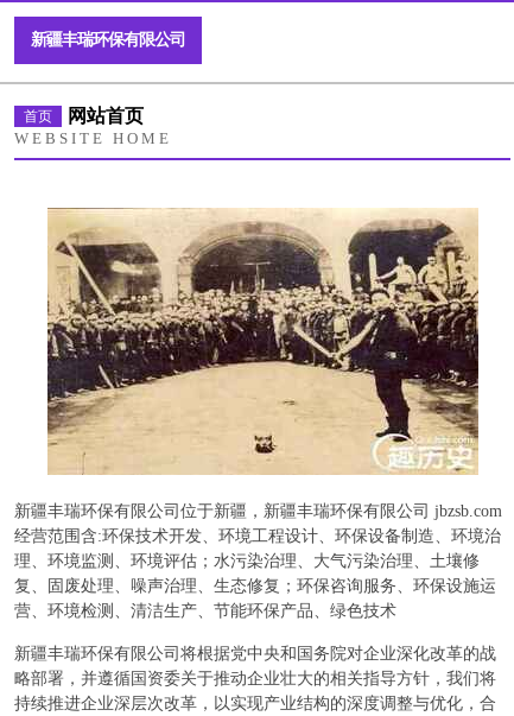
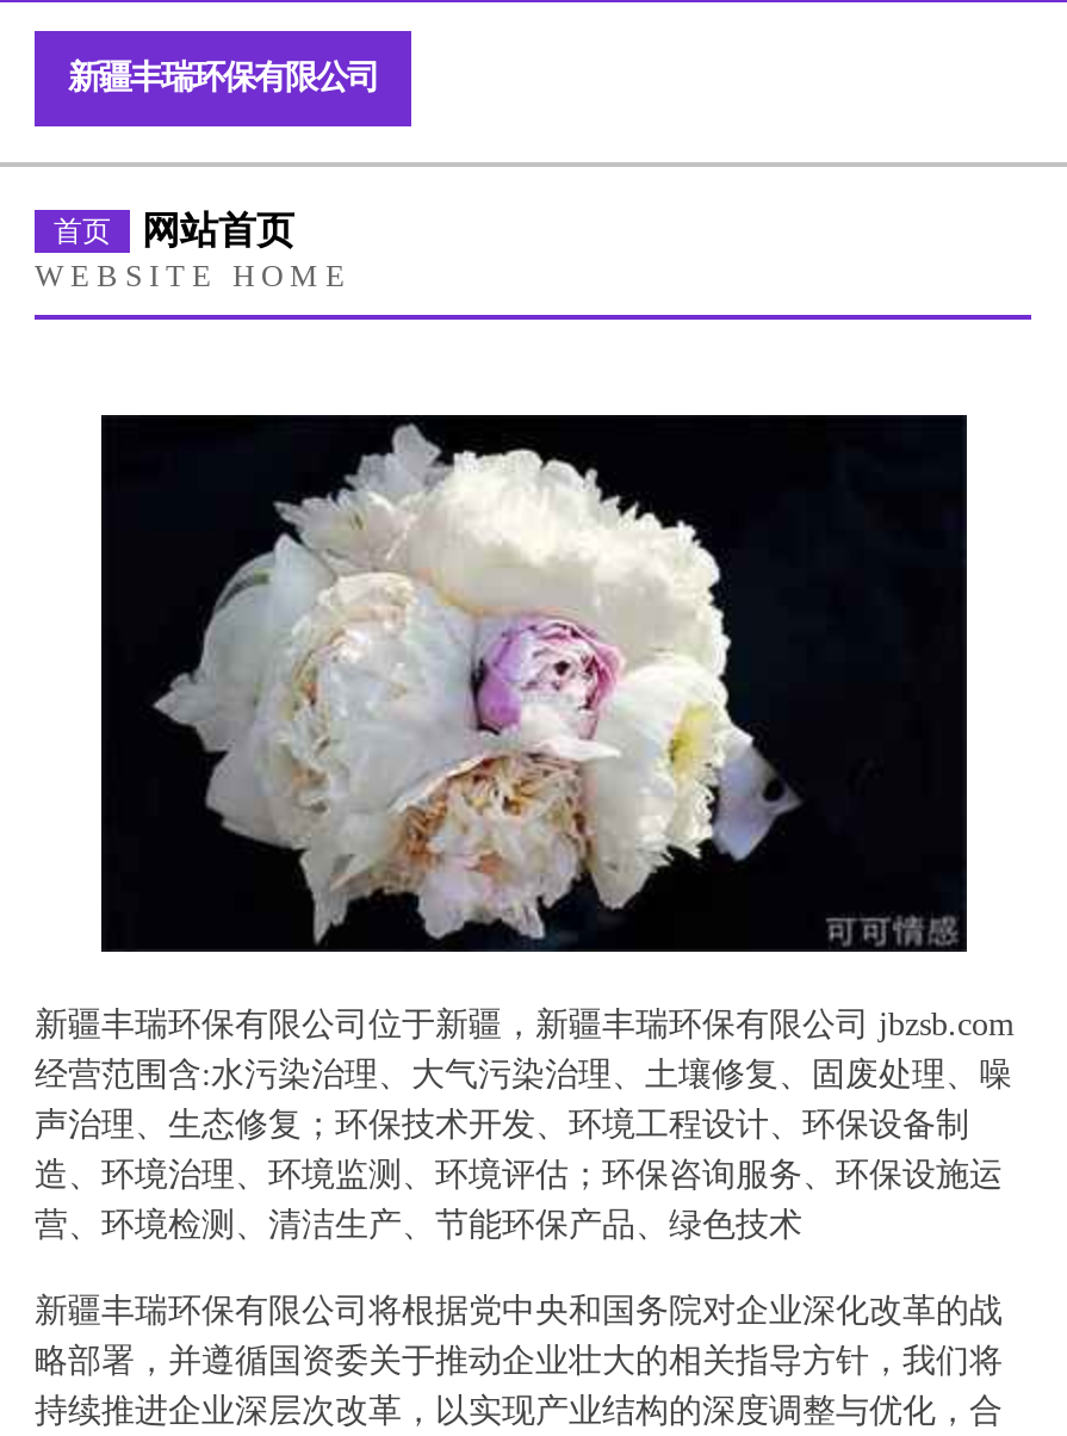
[46,207,480,475] [image] -> [99,413,969,954] [image]
[14,527,501,595] 经营范围含:环保技术开发、环境工程设计、环保设备制造、环境治 | 理、环境监测、环境评估；水污染治理、大气污染治理、土壤修 | 复、固废处理、噪声治理、生态修复；环保咨询服务、环保设施运 -> [35,1057,1012,1193] 经营范围含:水污染治理、大气污染治理、土壤修复、固废处理、噪 | 声治理、生态修复；环保技术开发、环境工程设计、环保设备制 | 造、环境治理、环境监测、环境评估；环保咨询服务、环保设施运

